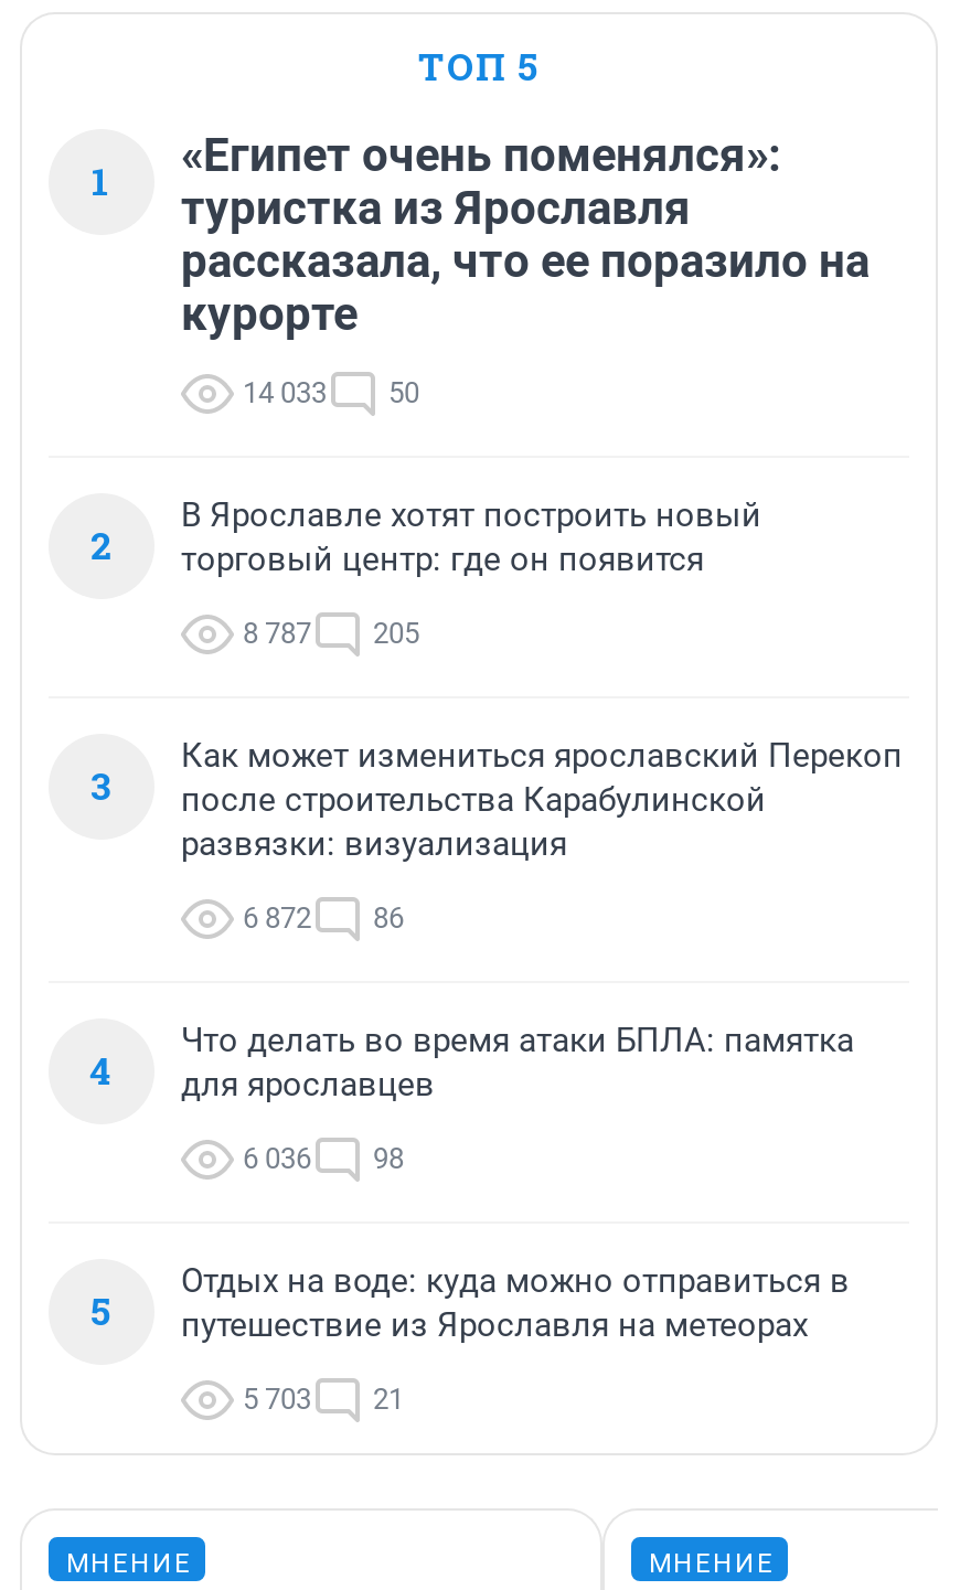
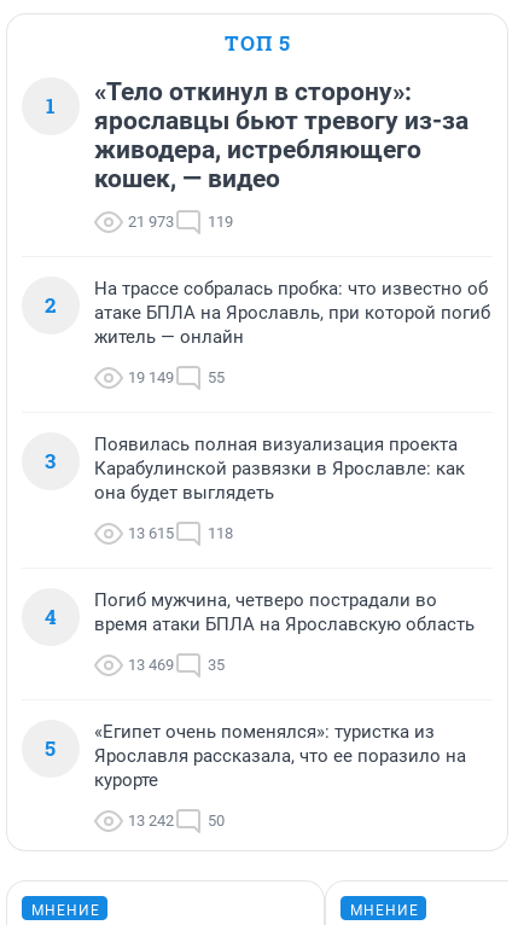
[181,129,870,341] «Египет очень поменялся»: | туристка из Ярославля | рассказала, что ее поразило на | курорте -> [94,77,468,193] «Тело откинул в сторону»: | ярославцы бьют тревогу из-за | живодера, истребляющего | кошек, — видео
[243,376,419,410] 14 033 | 50 -> [128,213,233,231] 21 973 | 119
[181,496,761,580] В Ярославле хотят построить новый | торговый центр: где он появится -> [94,278,490,348] На трассе собралась пробка: что известно об | атаке БПЛА на Ярославль, при которой погиб | житель — онлайн
[243,617,419,650] 8 787 | 205 -> [128,368,225,387] 19 149 | 55
[181,736,903,864] Как может измениться ярославский Перекоп | после строительства Карабулинской | развязки: визуализация -> [94,434,465,504] Появилась полная визуализация проекта | Карабулинской развязки в Ярославле: как | она будет выглядеть
[243,902,404,935] 6 872 | 86 -> [128,524,233,542] 13 615 | 118
[181,1021,854,1105] Что делать во время атаки БПЛА: памятка | для ярославцев -> [94,589,475,635] Погиб мужчина, четверо пострадали во | время атаки БПЛА на Ярославскую область
[243,1142,404,1175] 6 036 | 98 -> [128,656,225,674] 13 469 | 35
[181,1261,850,1345] Отдых на воде: куда можно отправиться в | путешествие из Ярославля на метеорах -> [94,721,466,791] «Египет очень поменялся»: туристка из | Ярославля рассказала, что ее поразило на | курорте
[243,1383,404,1416] 5 703 | 21 -> [128,812,225,830] 13 242 | 50

